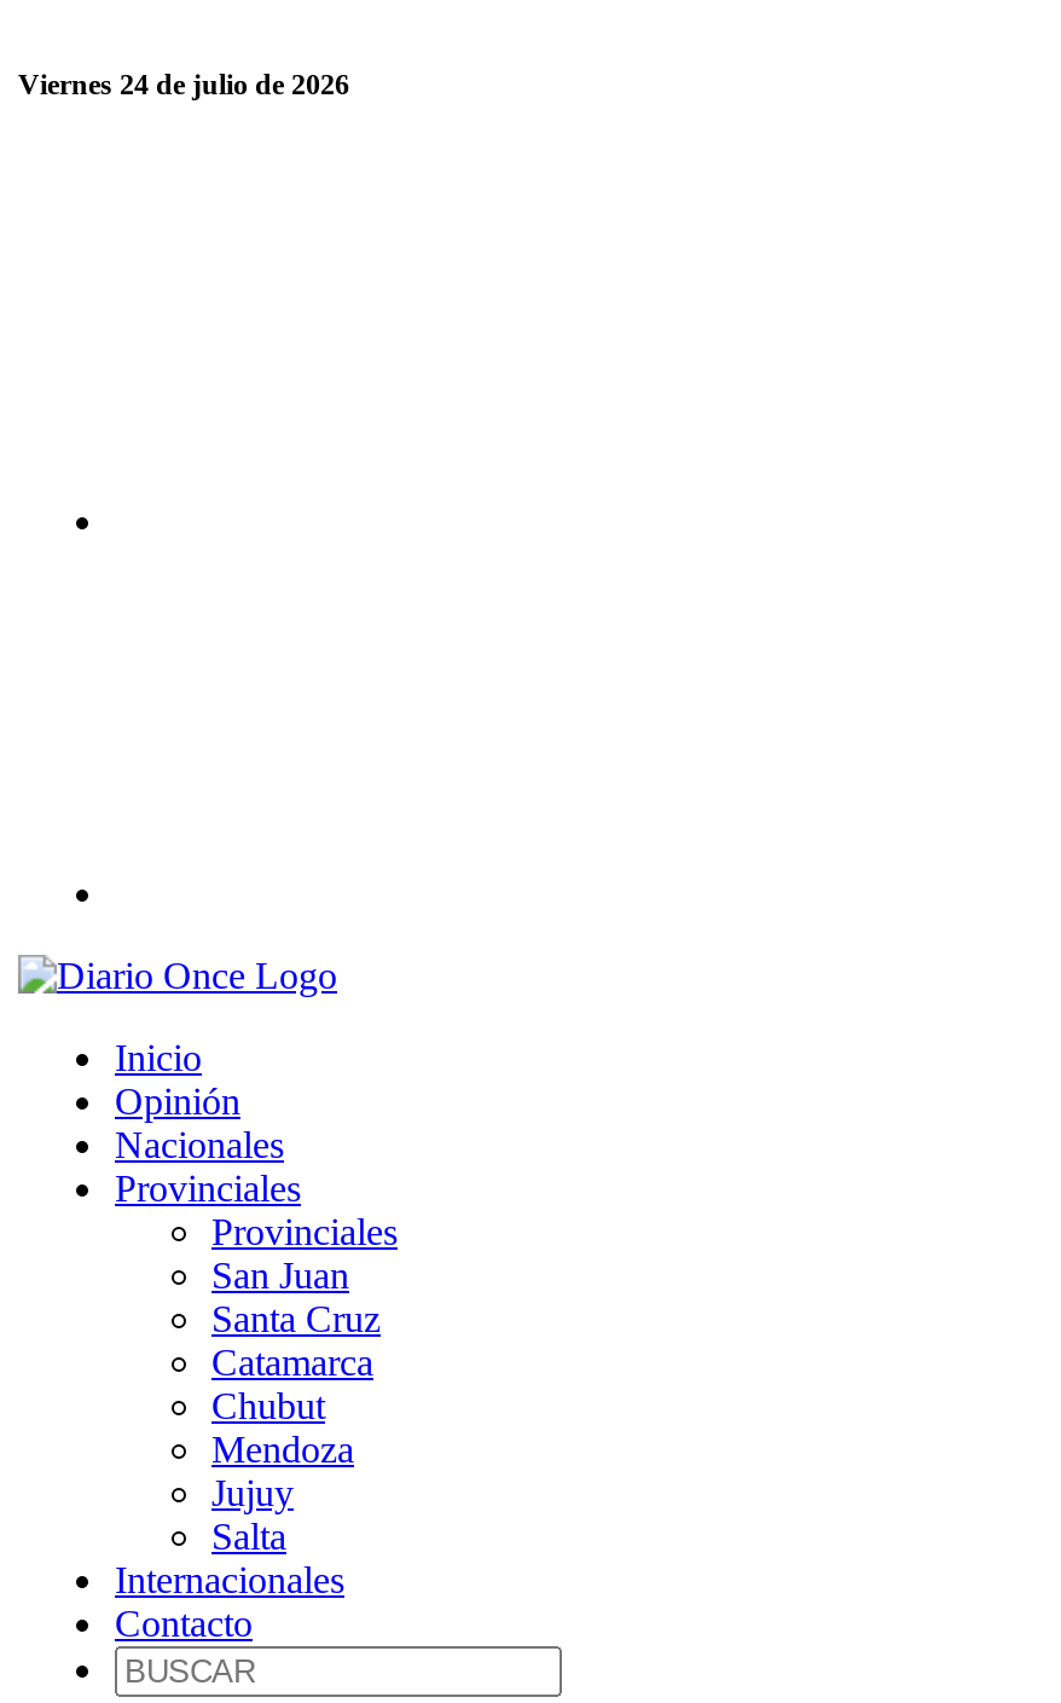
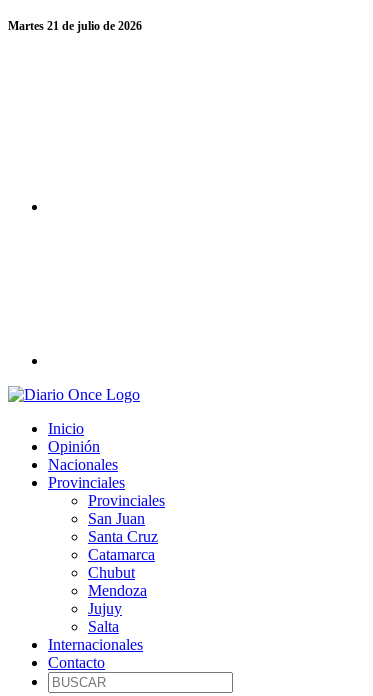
[18,68,349,102] Viernes 24 de julio de 2026 -> [8,19,142,33] Martes 21 de julio de 2026

